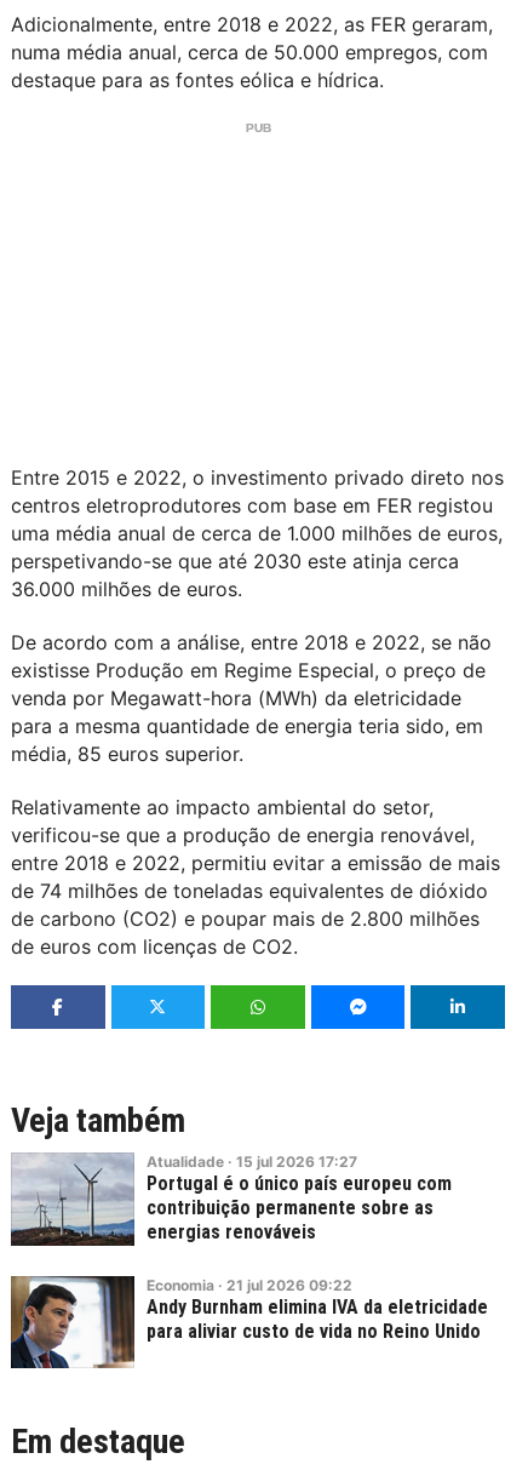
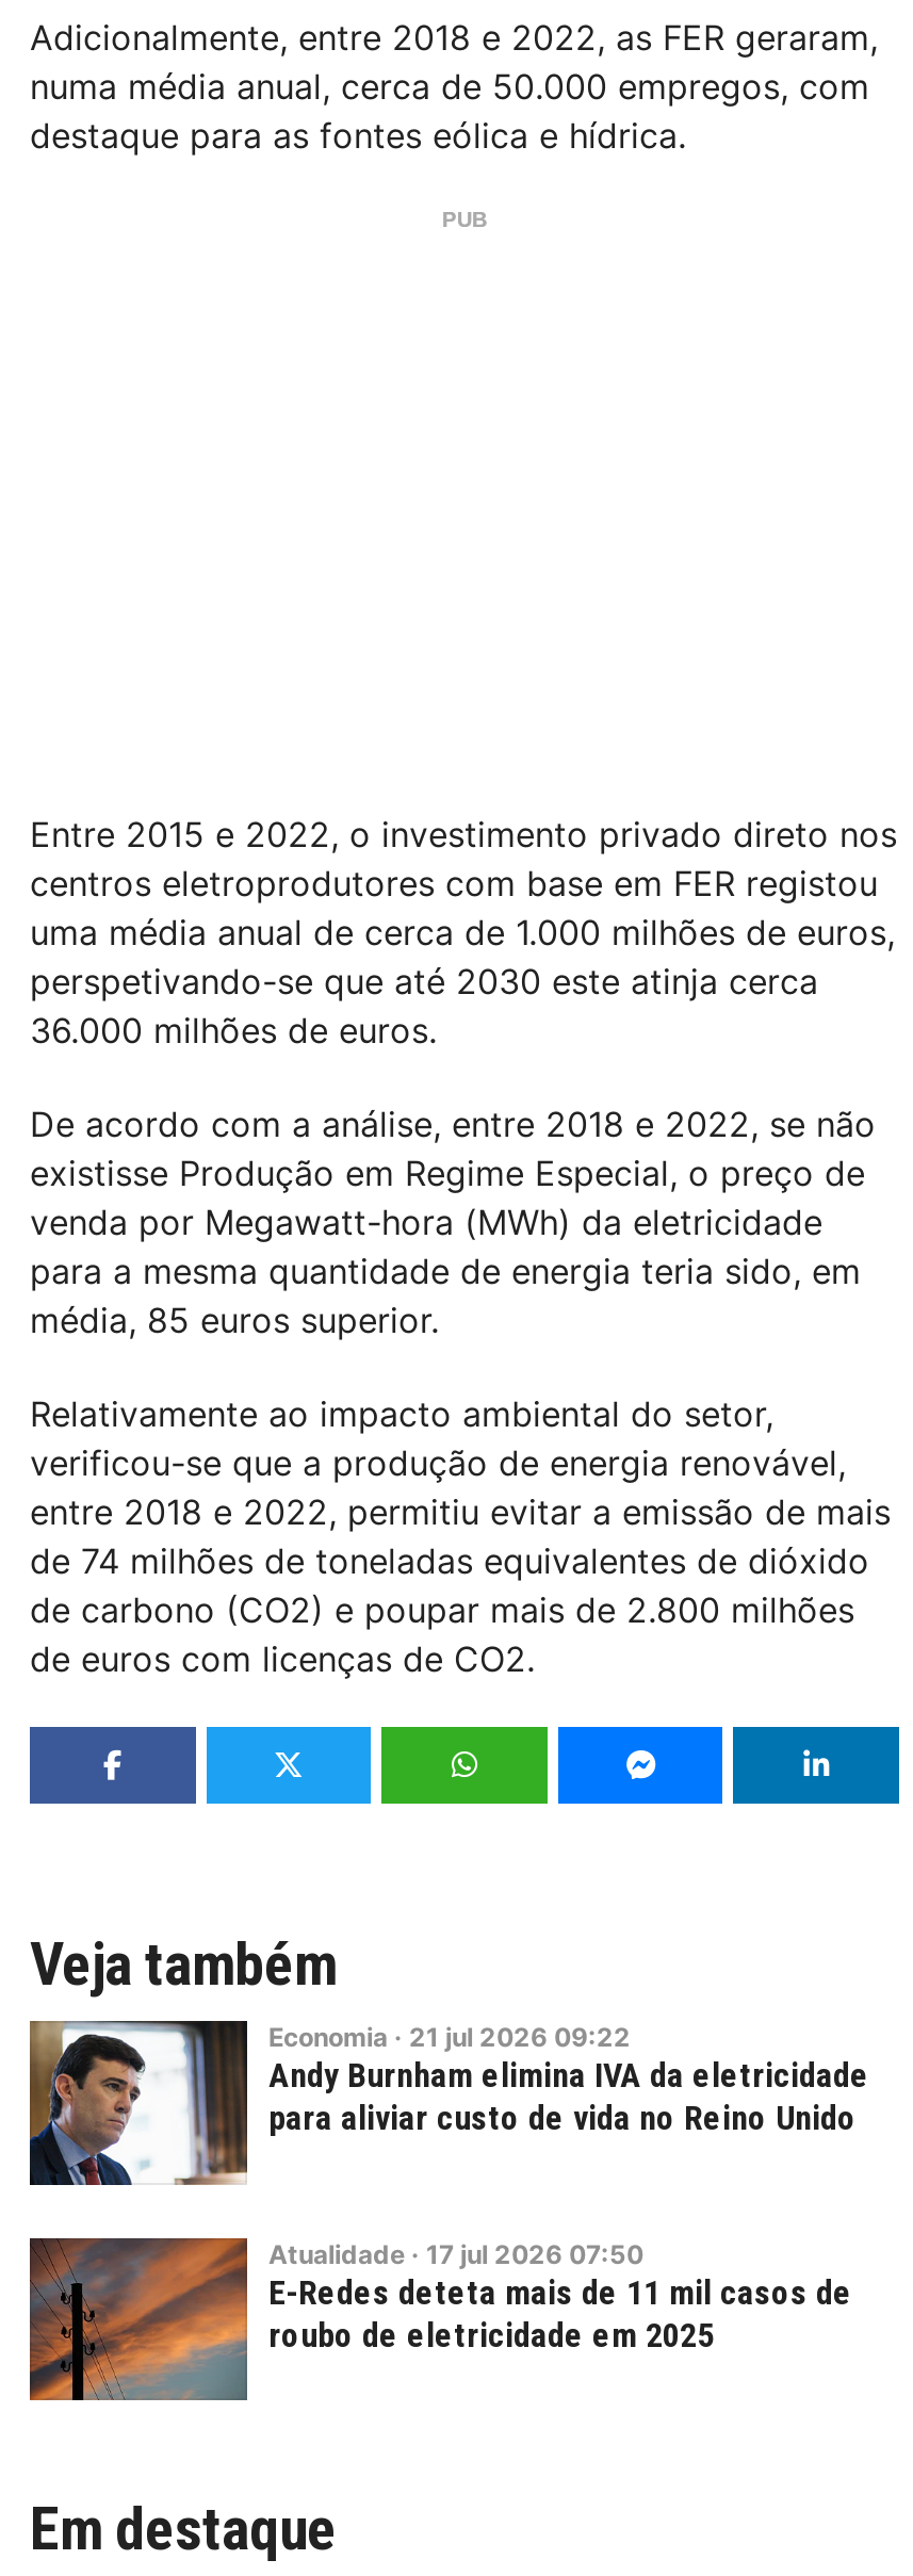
[10,1152,452,1247] [image] | Atualidade · 15 jul 2026 17:27 | Portugal é o único país europeu com | contribuição permanente sobre as | energias renováveis -> none
moved [10,1275,488,1372] -> [28,2019,869,2189]: [image] | Economia · 21 jul 2026 09:22 | Andy Burnham elimina IVA da eletricidade | para aliviar custo de vida no Reino Unido
none -> [28,2236,852,2402] [image] | Atualidade · 17 jul 2026 07:50 | E-Redes deteta mais de 11 mil casos de | roubo de eletricidade em 2025

